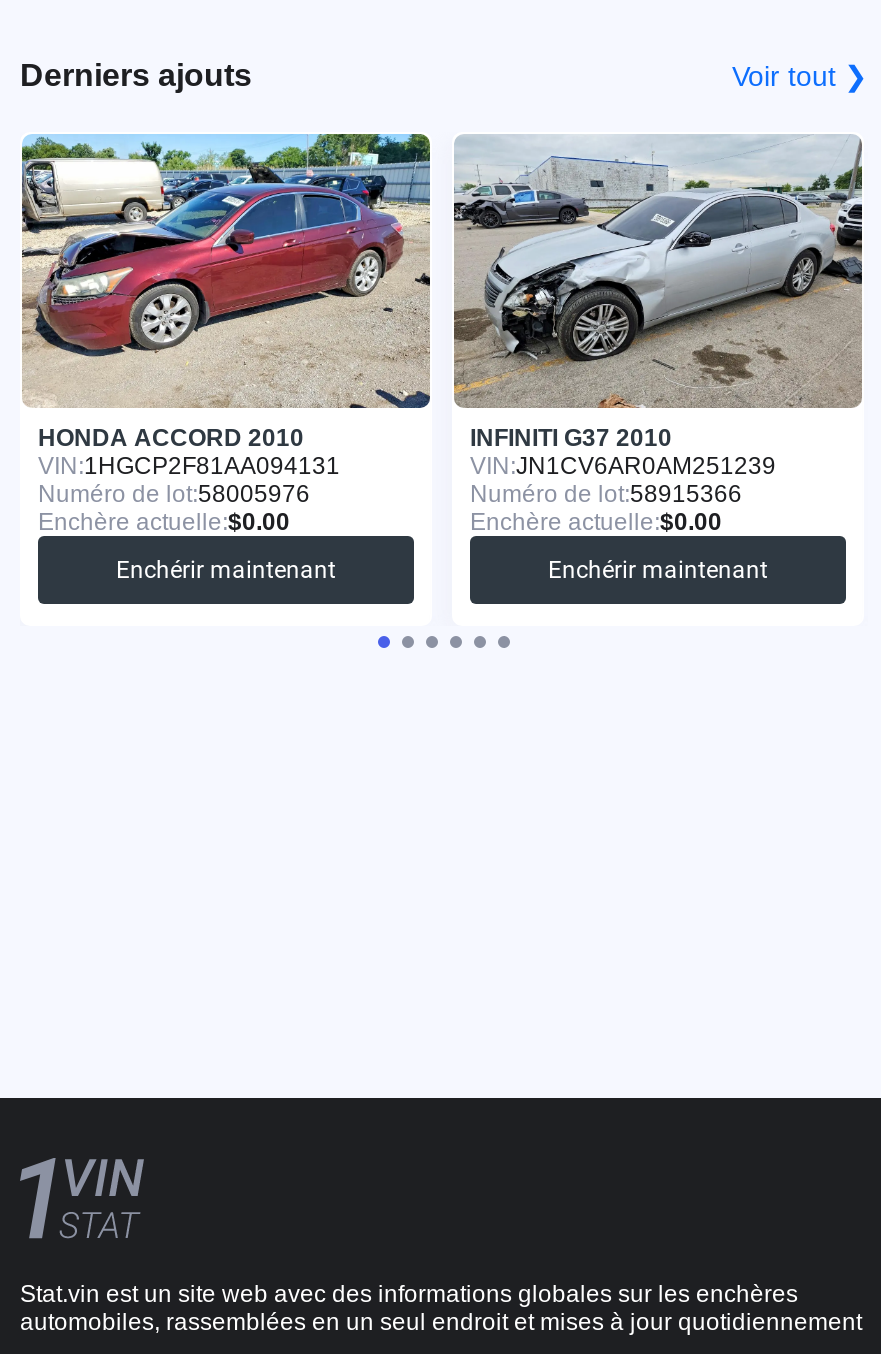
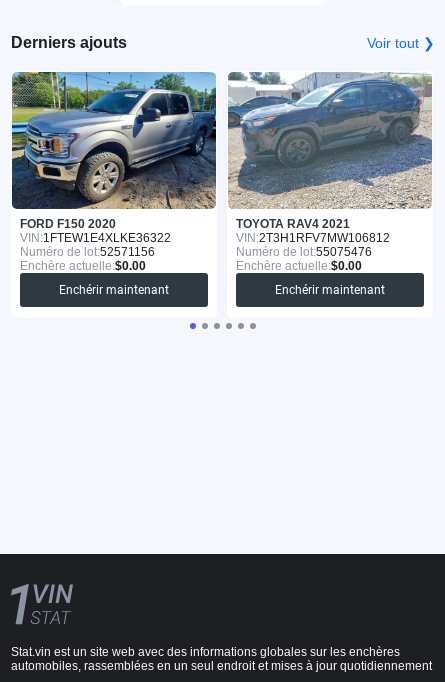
[20,131,432,509] [image] | HONDA ACCORD 2010 | VIN: 1HGCP2F81AA094131 | Numéro de lot:58005976 -> [11,71,217,259] [image] | FORD F150 2020 | VIN: 1FTEW1E4XLKE36322 | Numéro de lot:52571156
[452,135,864,509] [image] | INFINITI G37 2010 | VIN: JN1CV6AR0AM251239 | Numéro de lot:58915366 -> [227,72,433,259] [image] | TOYOTA RAV4 2021 | VIN: 2T3H1RFV7MW106812 | Numéro de lot:55075476

